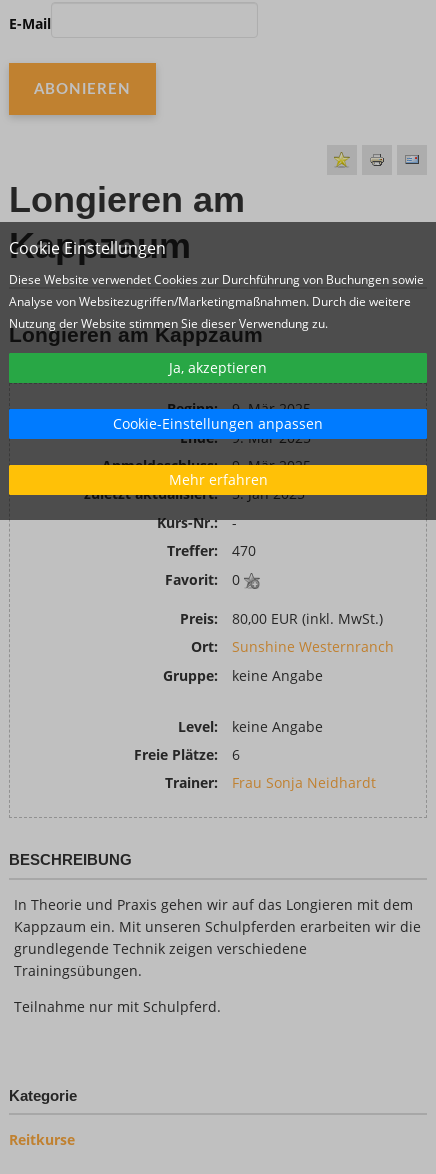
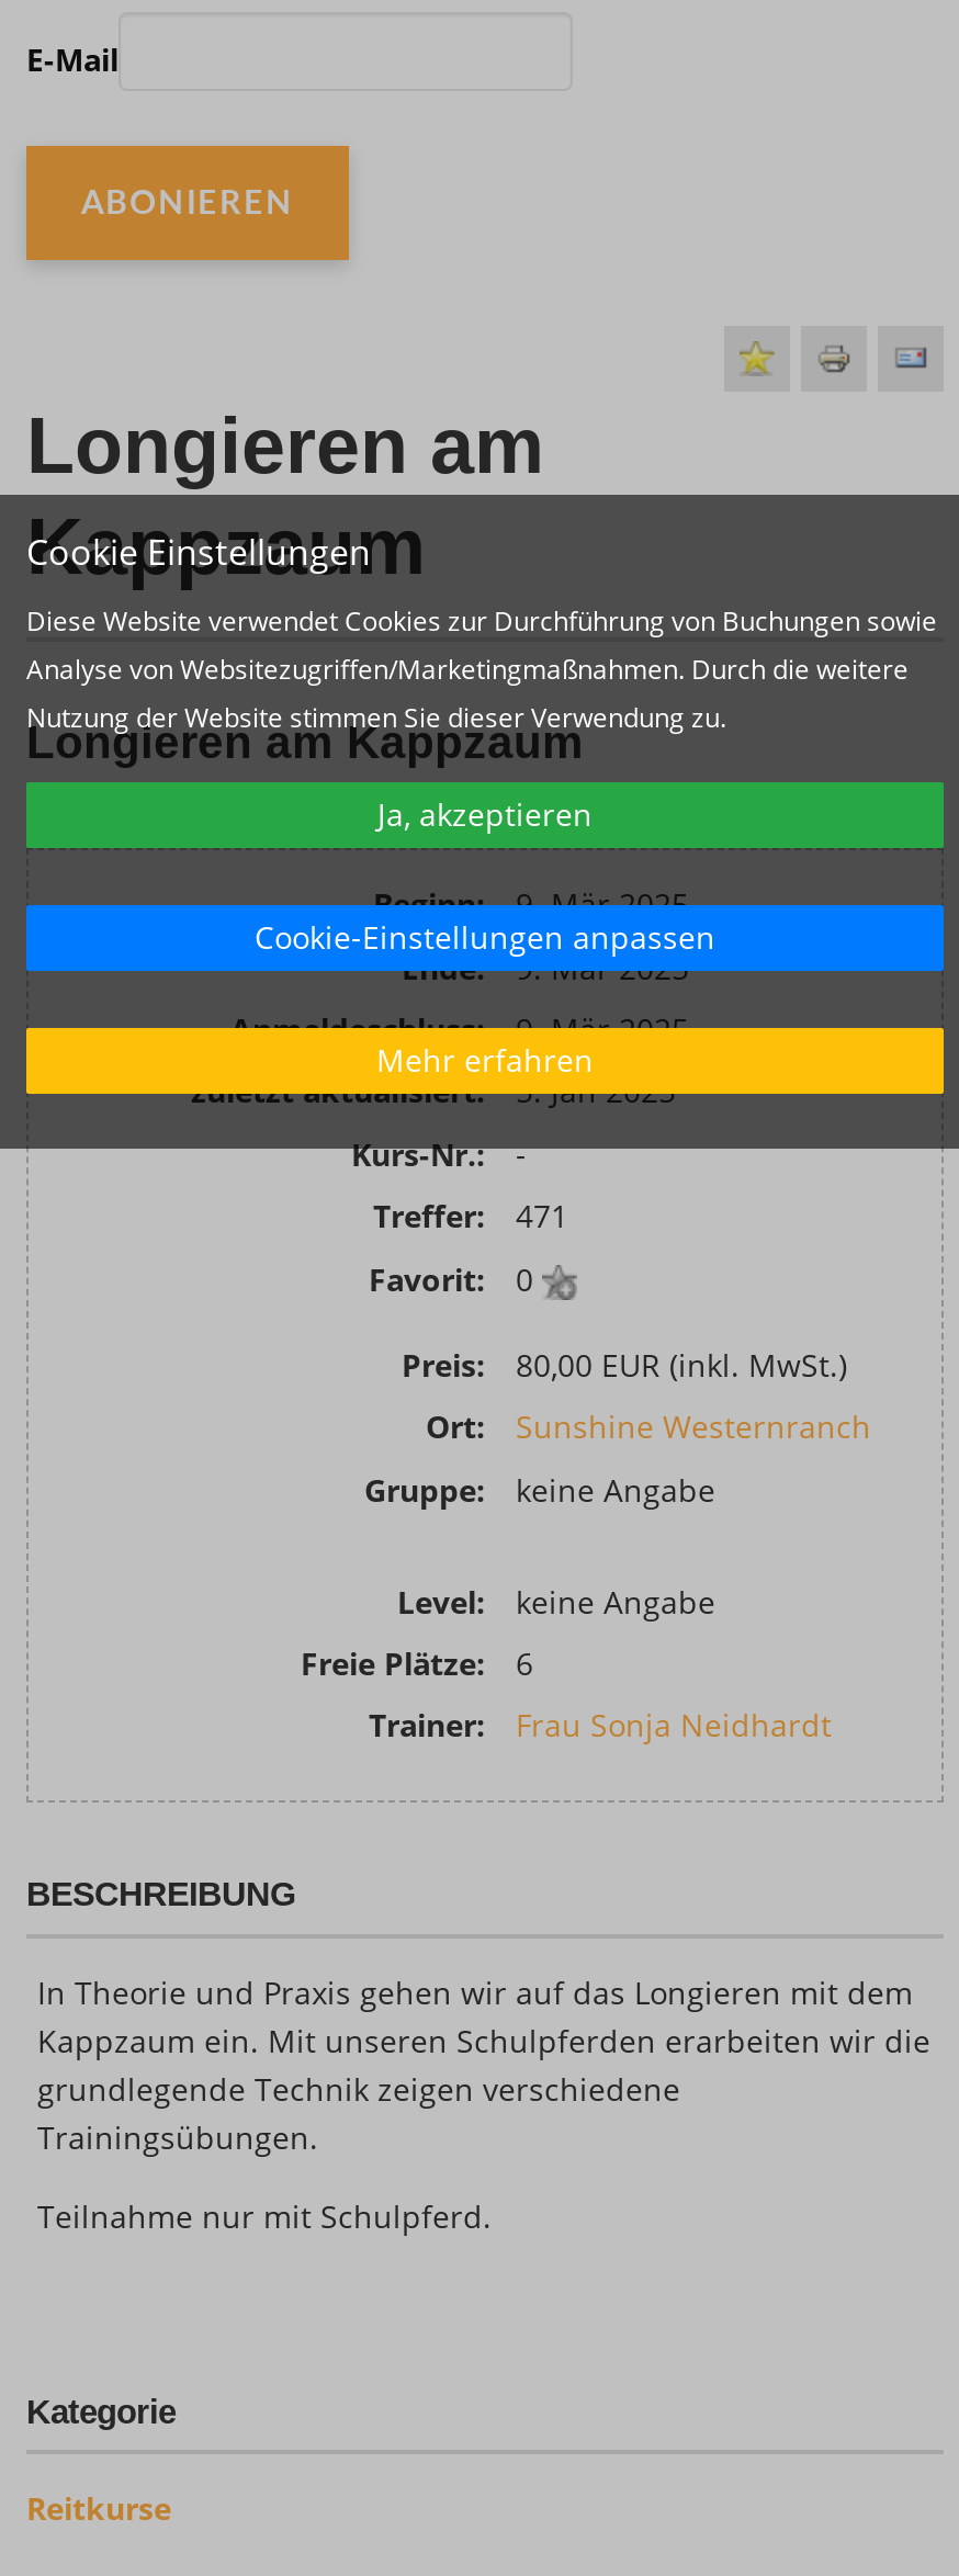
[167,541,256,560] Treffer: 470 -> [373,1195,568,1237] Treffer: 471

